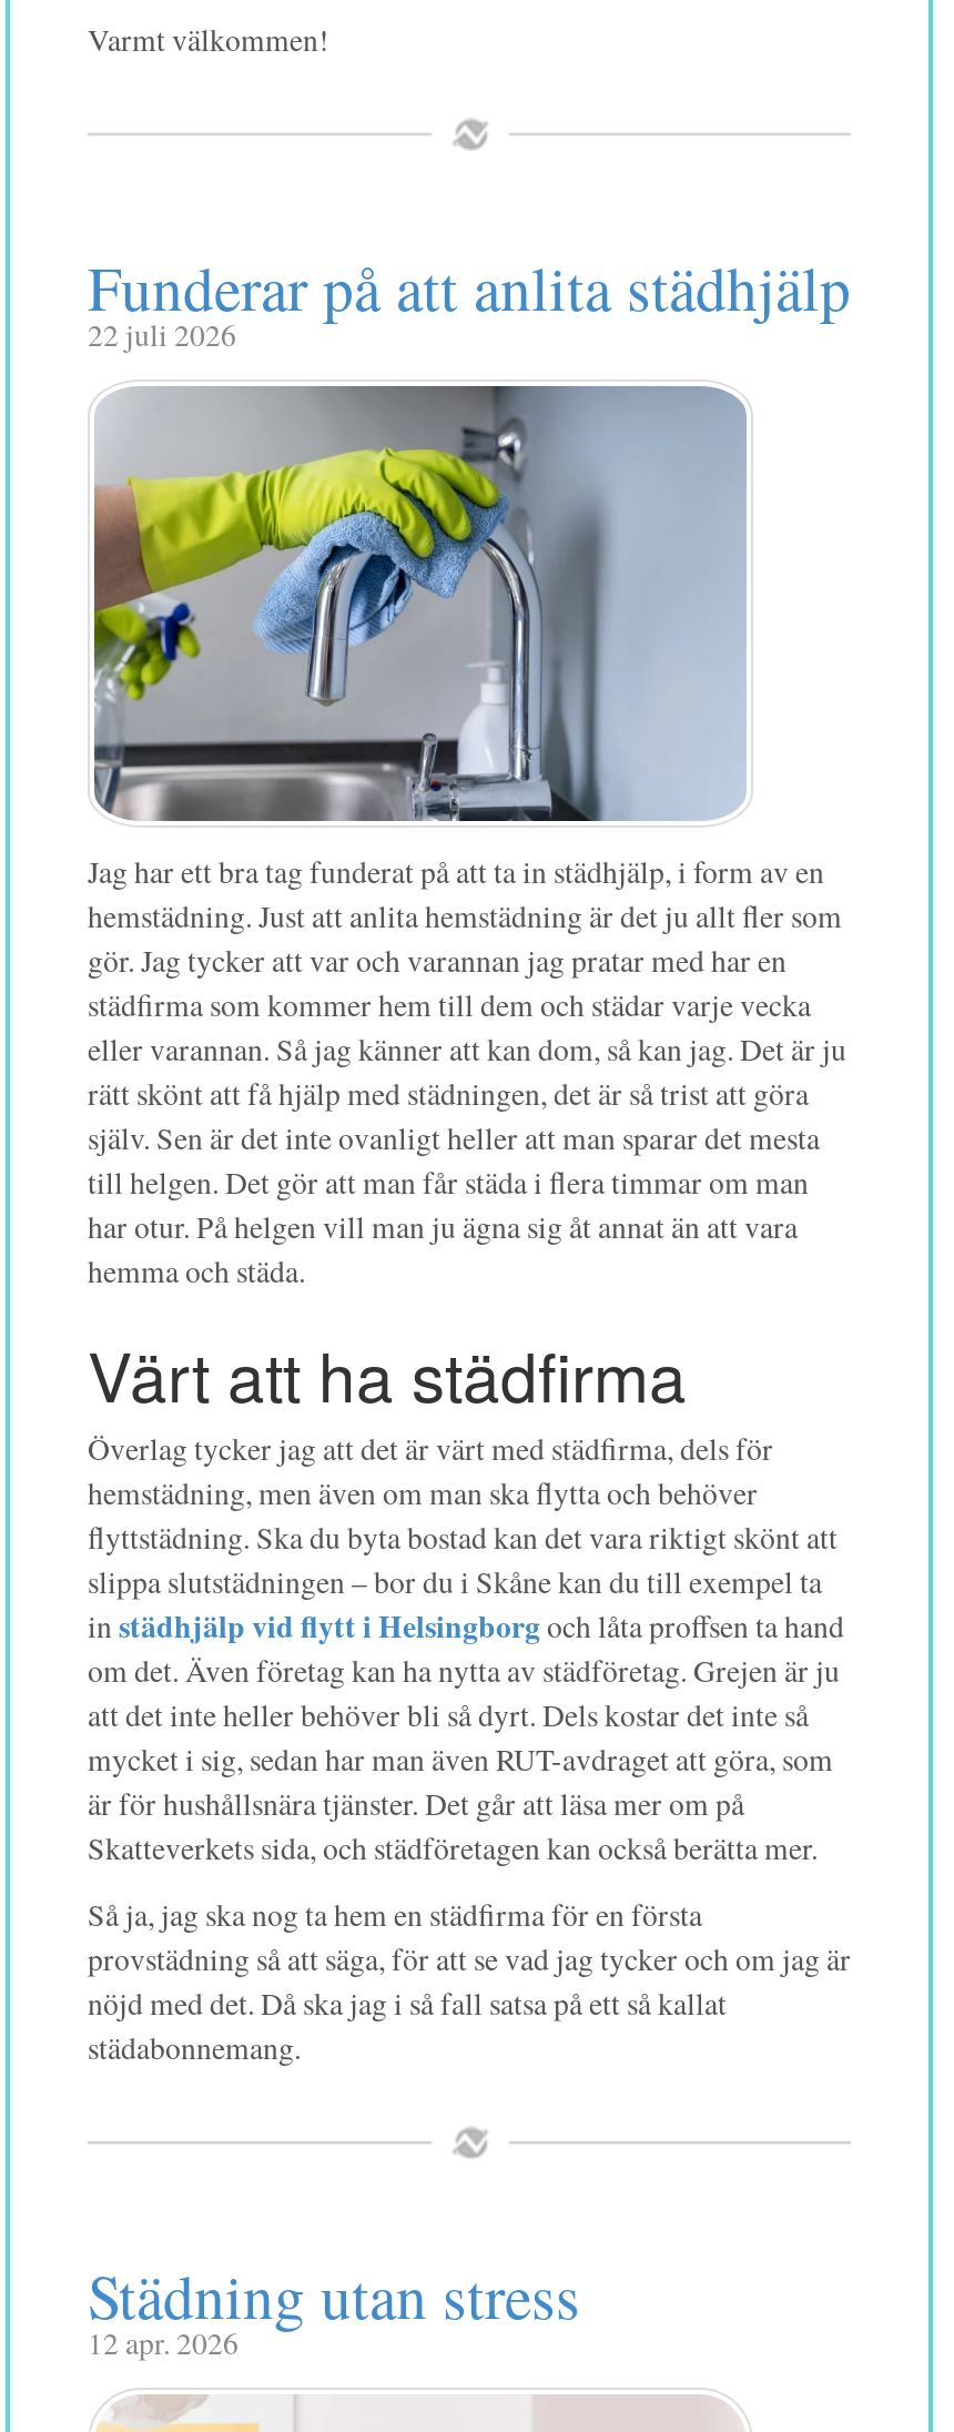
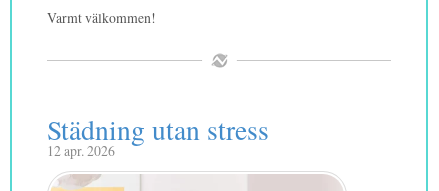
[88,247,851,355] Funderar på att anlita städhjälp | 22 juli 2026 -> none
[88,384,851,2068] [image] | Jag har ett bra tag funderat på att ta in städhjälp, i form av en | hemstädning. Just att anlita hemstädning är det ju allt fler som | gör. Jag tycker att var och varannan jag pratar med har en | städfirma som kommer hem till dem och städar varje vecka | eller varannan. Så jag känner att kan dom, så kan jag. Det är ju | rätt skönt att få hjälp med städningen, det är så trist att göra | själv. Sen är det inte ovanligt heller att man sparar det mesta | till helgen. Det gör att man får städa i flera timmar om man | har otur. På helgen vill man ju ägna sig åt annat än att vara | hemma och städa. | Värt att ha städfirma | Överlag tycker jag att det är värt med städfirma, dels för | hemstädning, men även om man ska flytta och behöver | flyttstädning. Ska du byta bostad kan det vara riktigt skönt att | slippa slutstädningen – bor du i Skåne kan du till exempel ta | in städhjälp vid flytt i Helsingborg och låta proffsen ta hand | om det. Även företag kan ha nytta av städföretag. Grejen är ju | att det inte heller behöver bli så dyrt. Dels kostar det inte så | mycket i sig, sedan har man även RUT-avdraget att göra, som | är för hushållsnära tjänster. Det går att läsa mer om på | Skatteverkets sida, och städföretagen kan också berätta mer. | Så ja, jag ska nog ta hem en städfirma för en första | provstädning så att säga, för att se vad jag tycker och om jag är | nöjd med det. Då ska jag i så fall satsa på ett så kallat | städabonnemang. -> none

